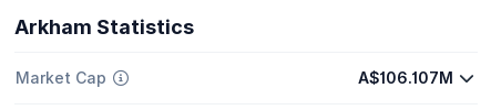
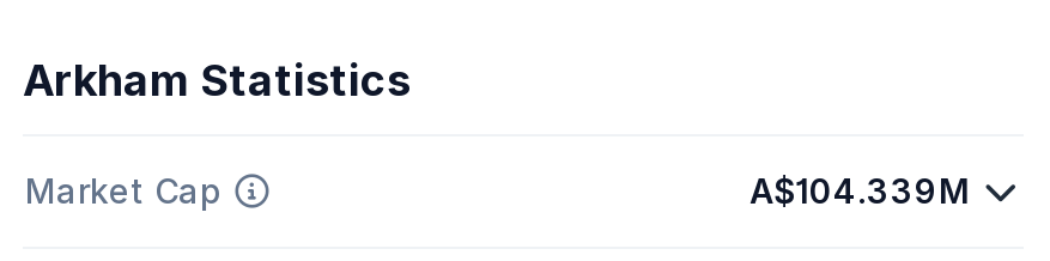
[357,68,453,87] A$106.107M -> [749,170,970,211] A$104.339M

